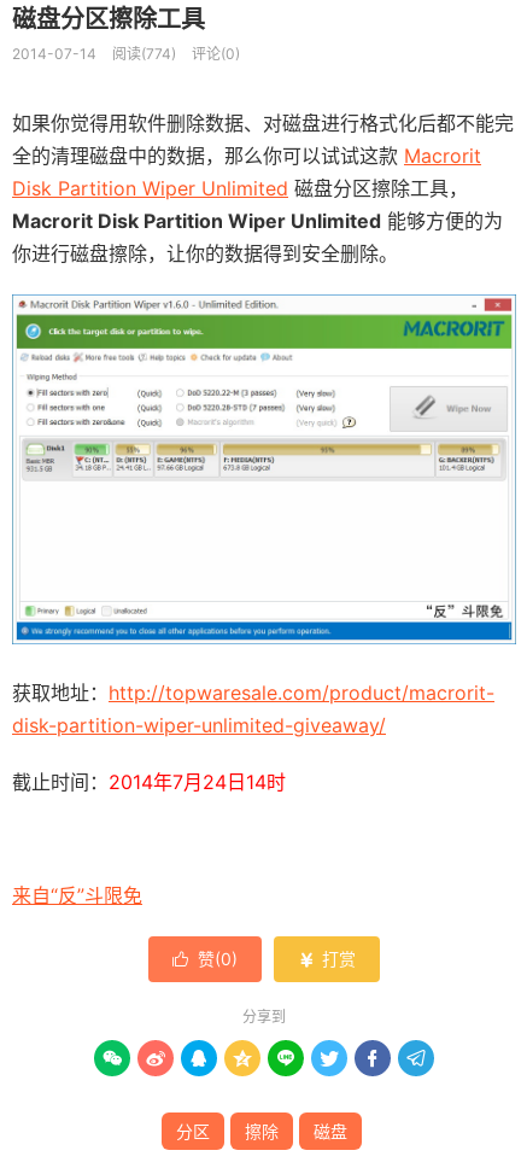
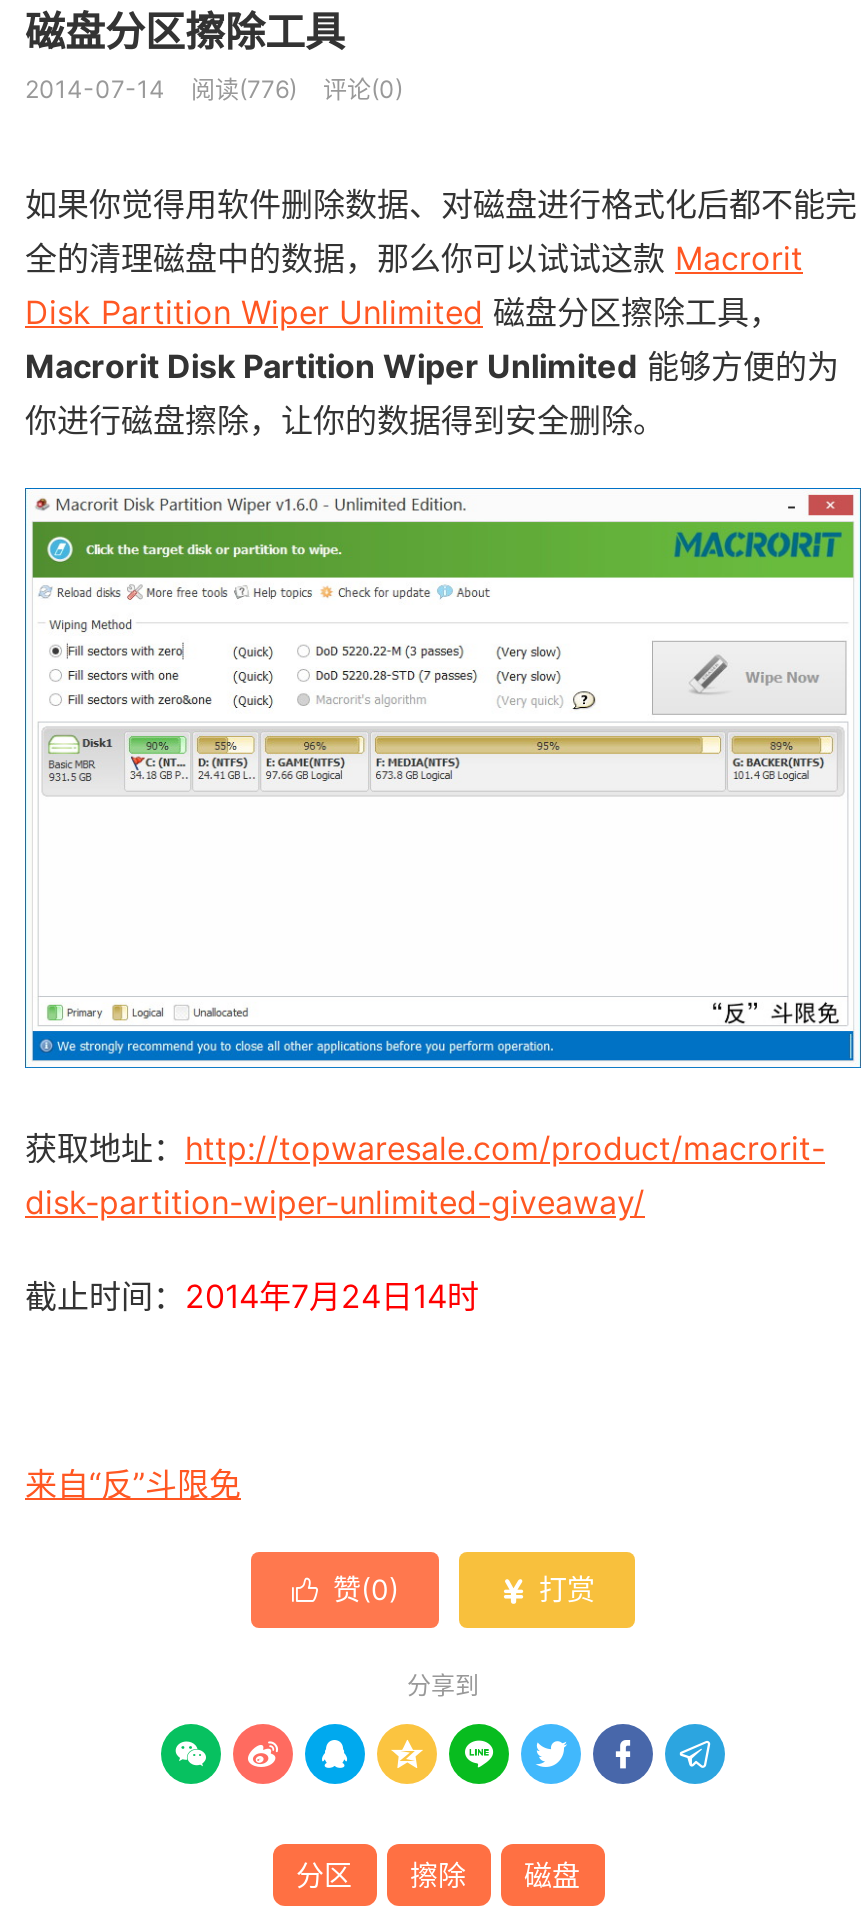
[12,45,240,63] 2014-07-14 阅读(774) 评论(0) -> [25,74,403,104] 2014-07-14 阅读(776) 评论(0)

